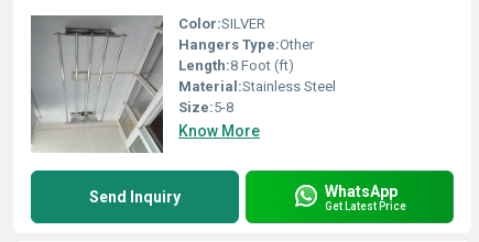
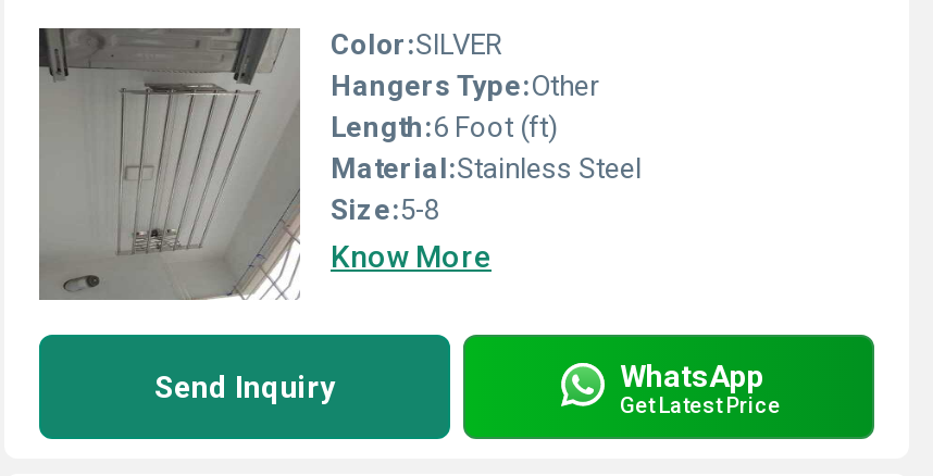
[31,15,294,153] [image] | Length:8 Foot (ft) -> [39,28,559,300] [image] | Length:6 Foot (ft)

